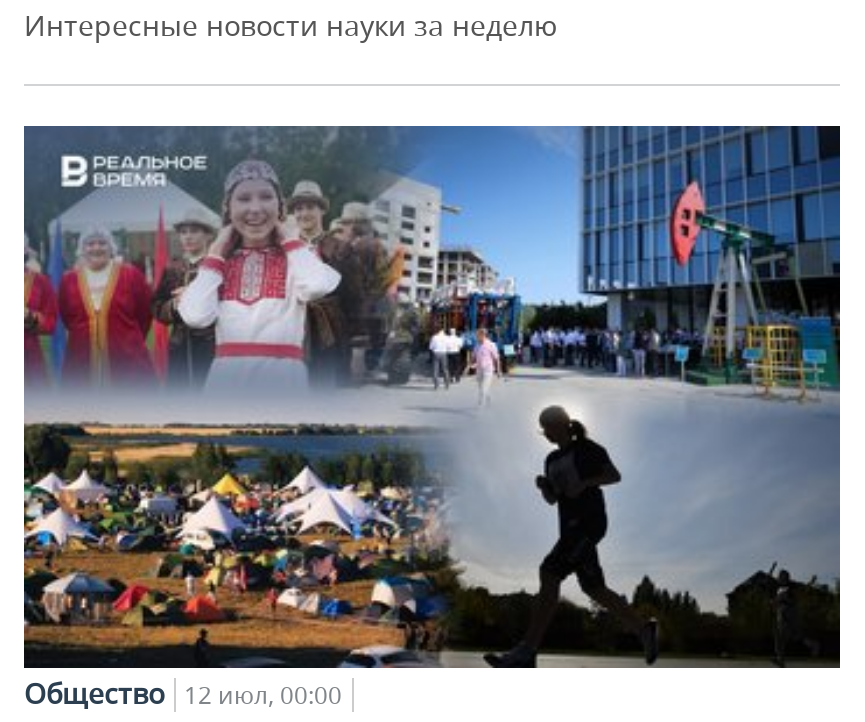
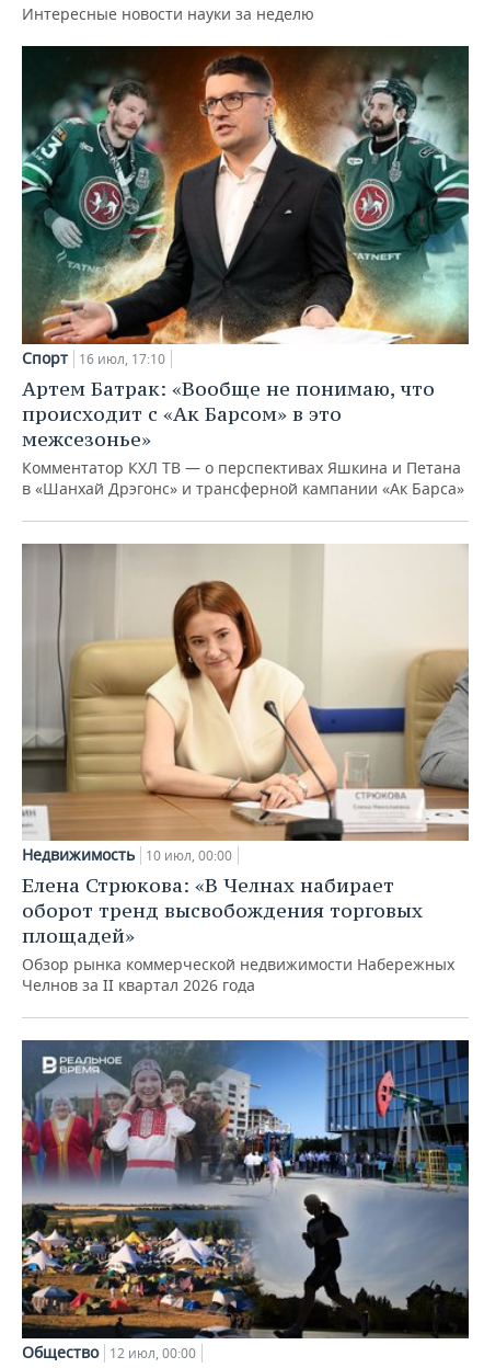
none -> [21,45,470,498] [image] | Спорт 16 июл, 17:10 | Артем Батрак: «Вообще не понимаю, что | происходит с «Ак Барсом» в это | межсезонье» | Комментатор КХЛ ТВ — о перспективах Яшкина и Петана | в «Шанхай Дрэгонс» и трансферной кампании «Ак Барса»
none -> [21,543,470,996] [image] | Недвижимость 10 июл, 00:00 | Елена Стрюкова: «В Челнах набирает | оборот тренд высвобождения торговых | площадей» | Обзор рынка коммерческой недвижимости Набережных | Челнов за II квартал 2026 года

